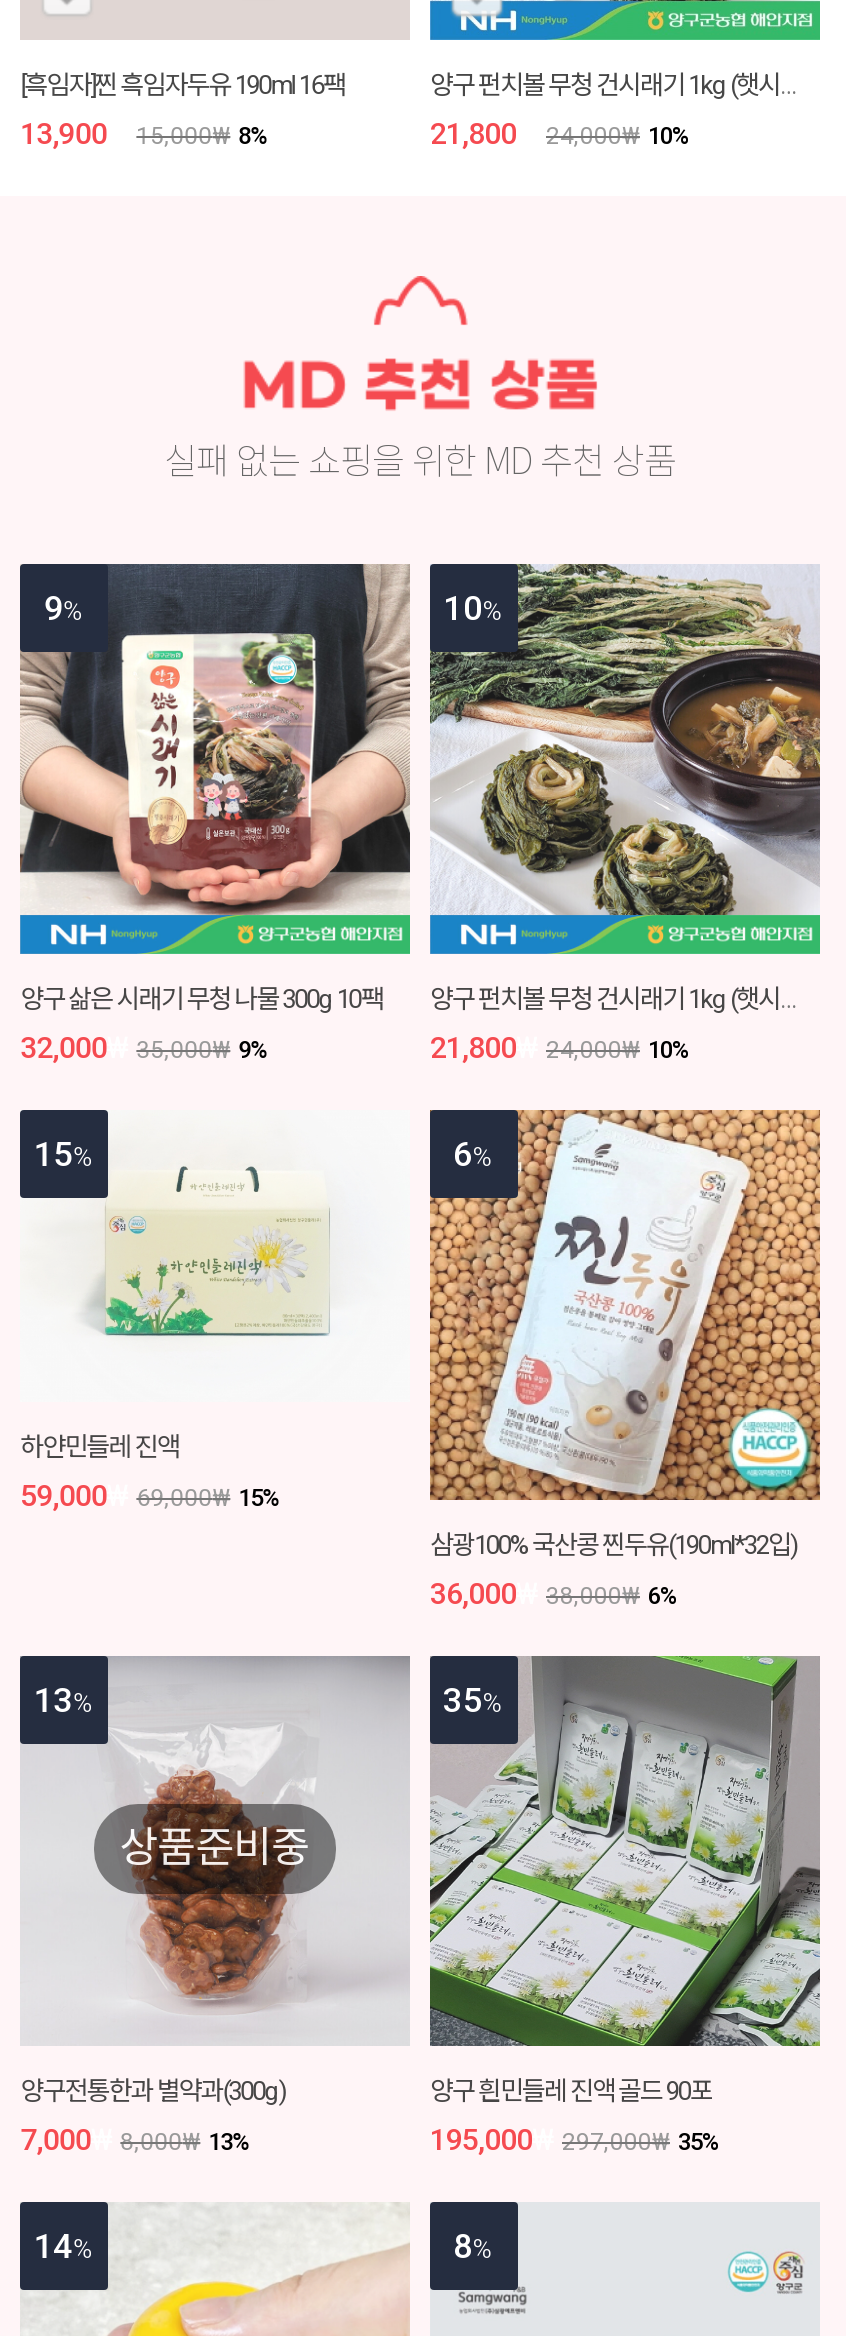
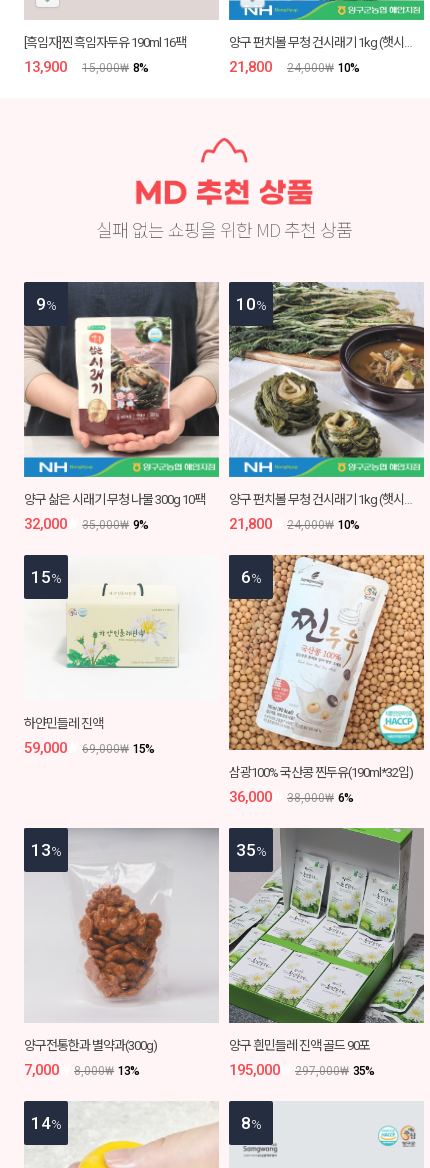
[119,1824,309,1872] 상품준비중 -> none

